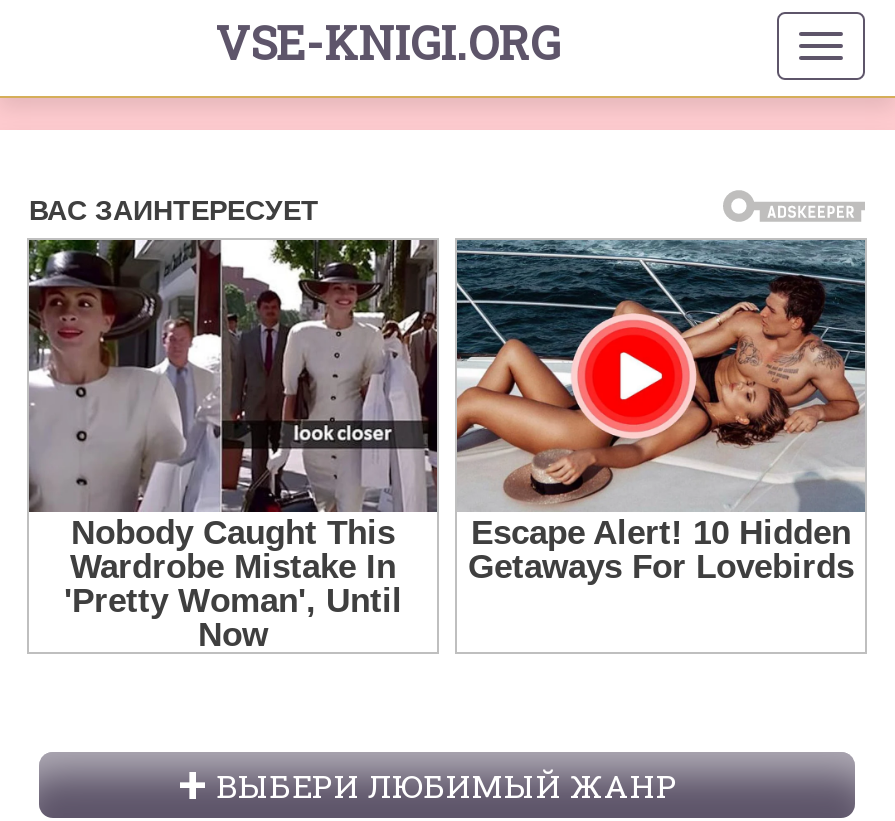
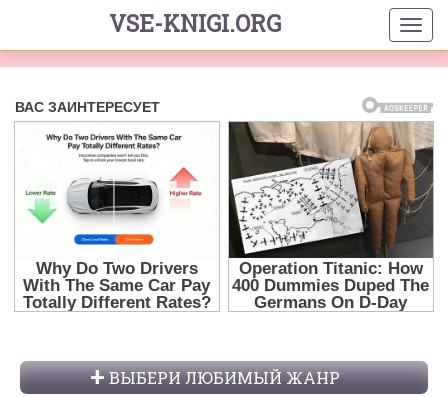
[27,238,439,648] [image] -> [15,122,219,312] [image]
[455,238,865,612] [image] -> [228,121,434,312] [image]

